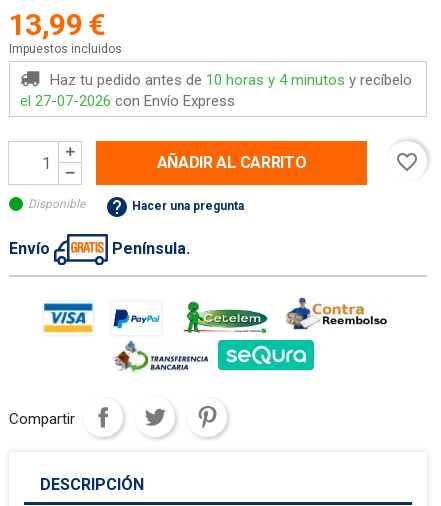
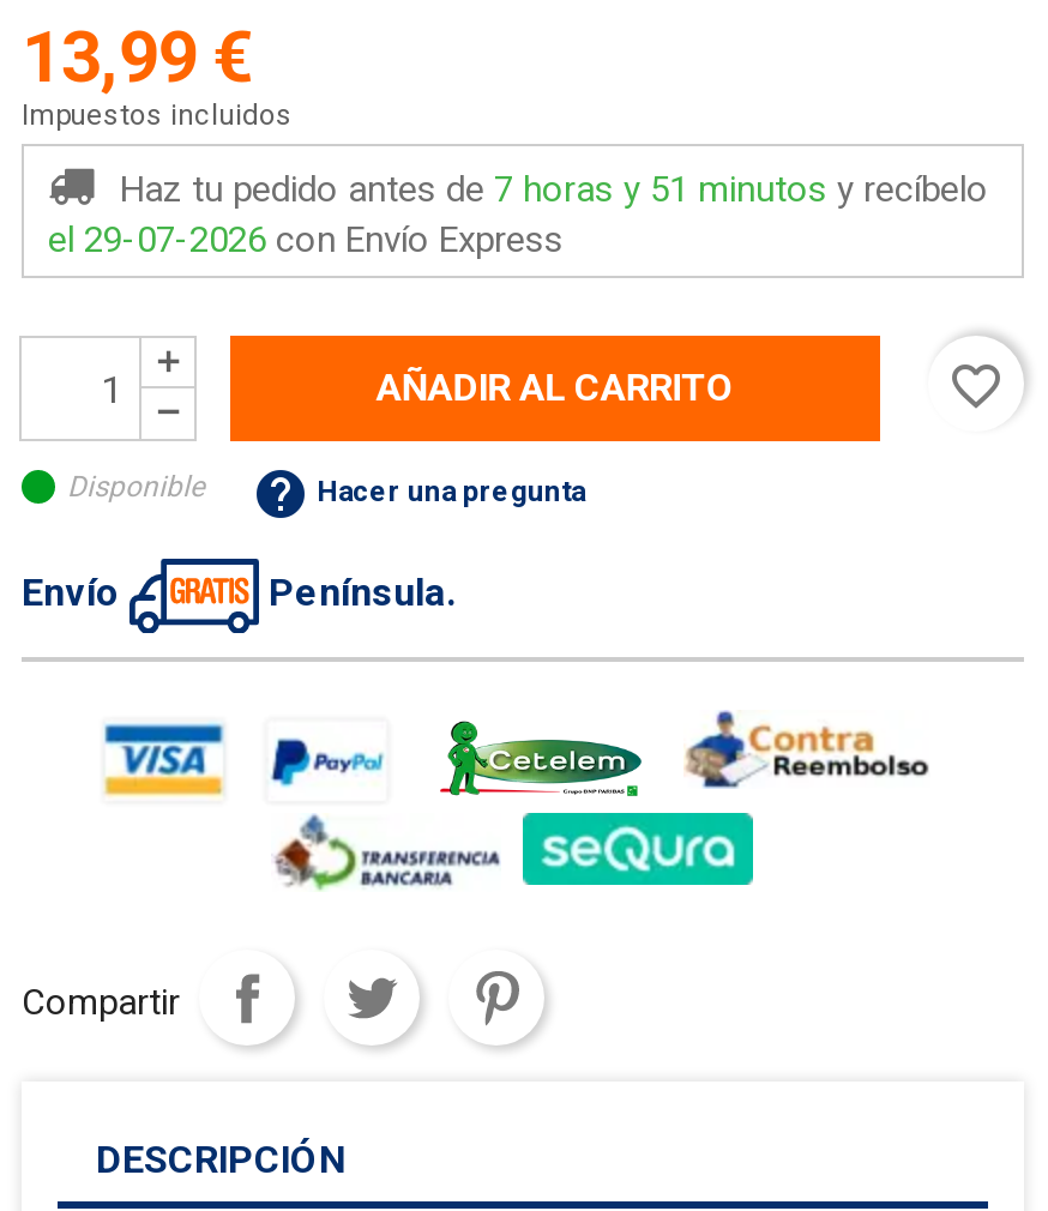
[50,71,412,89] Haz tu pedido antes de 10 horas y 4 minutos y recíbelo -> [120,168,988,211] Haz tu pedido antes de 7 horas y 51 minutos y recíbelo
[20,92,235,110] el 27-07-2026 con Envío Express -> [48,218,564,261] el 29-07-2026 con Envío Express

